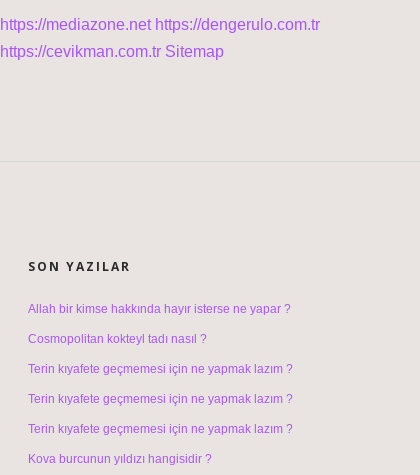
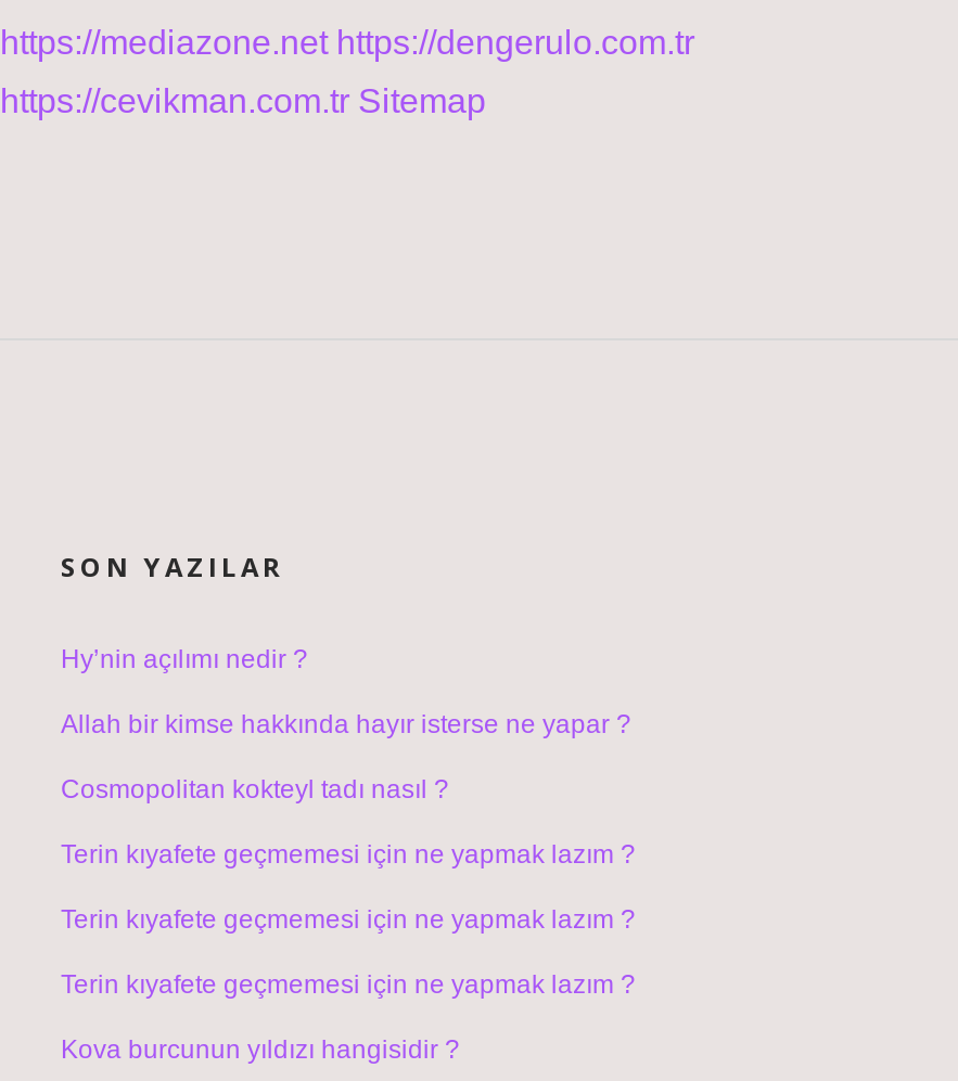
none -> [61,644,308,674] Hy’nin açılımı nedir ?

